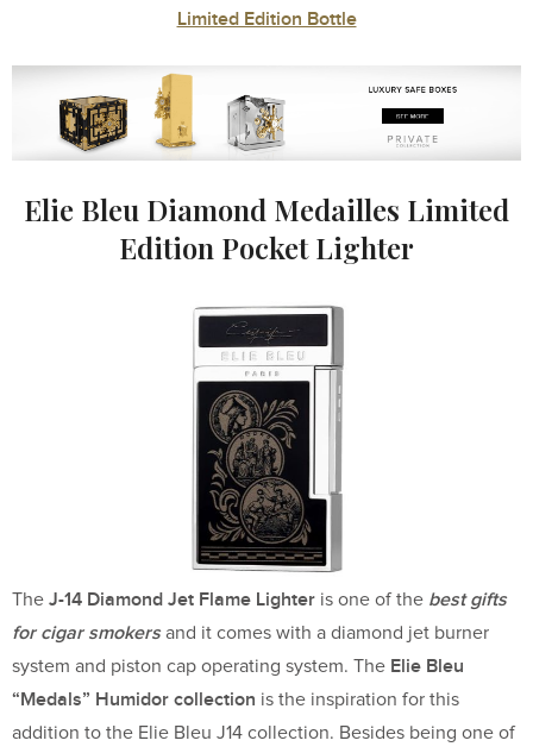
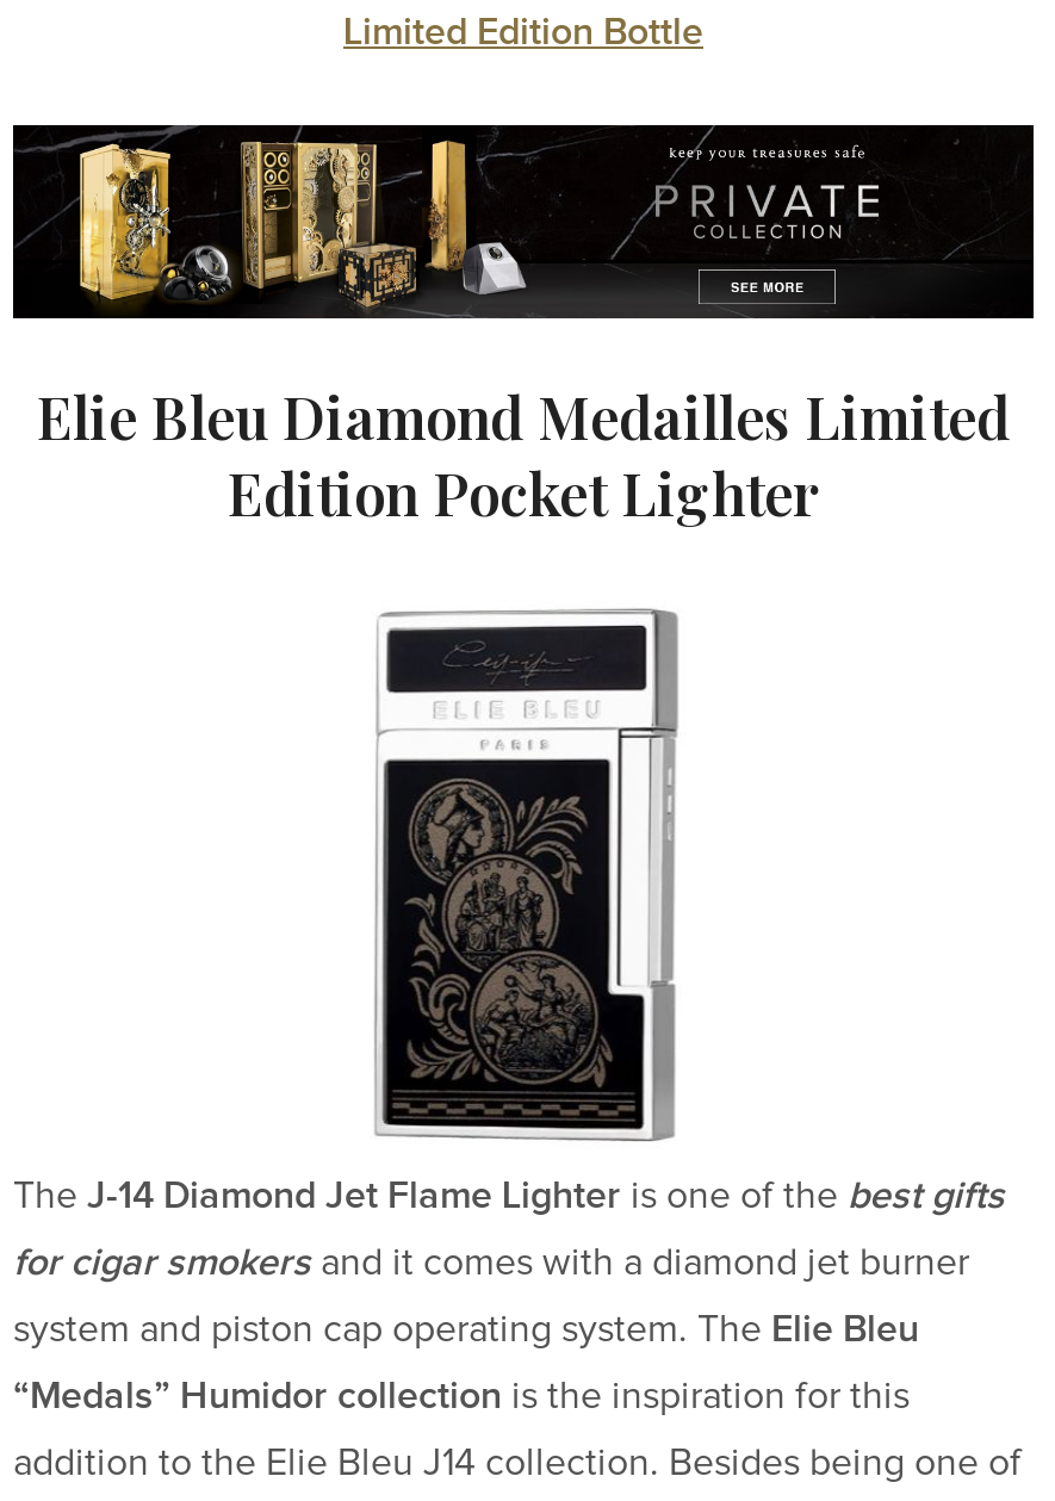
[12,65,521,162] [image] -> [11,123,1036,321] [image]

